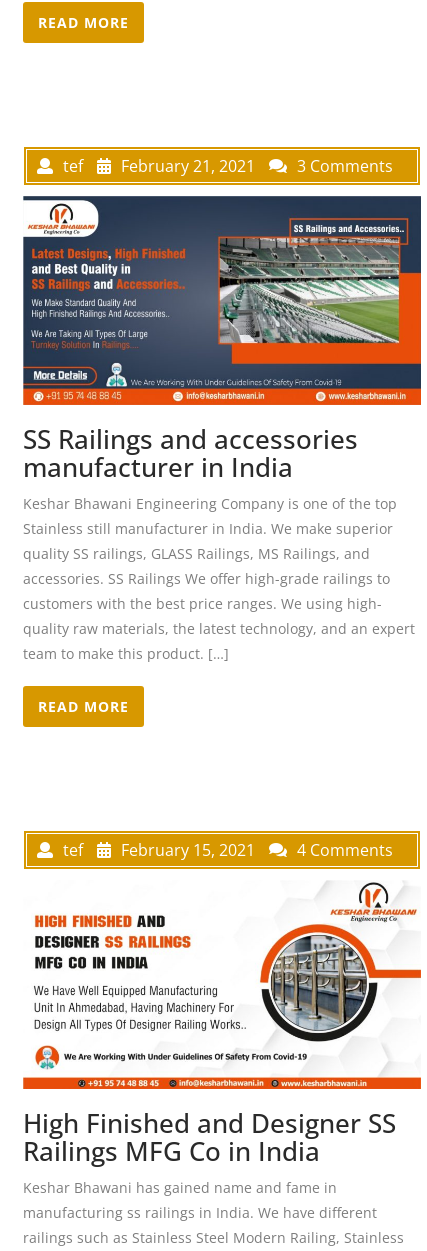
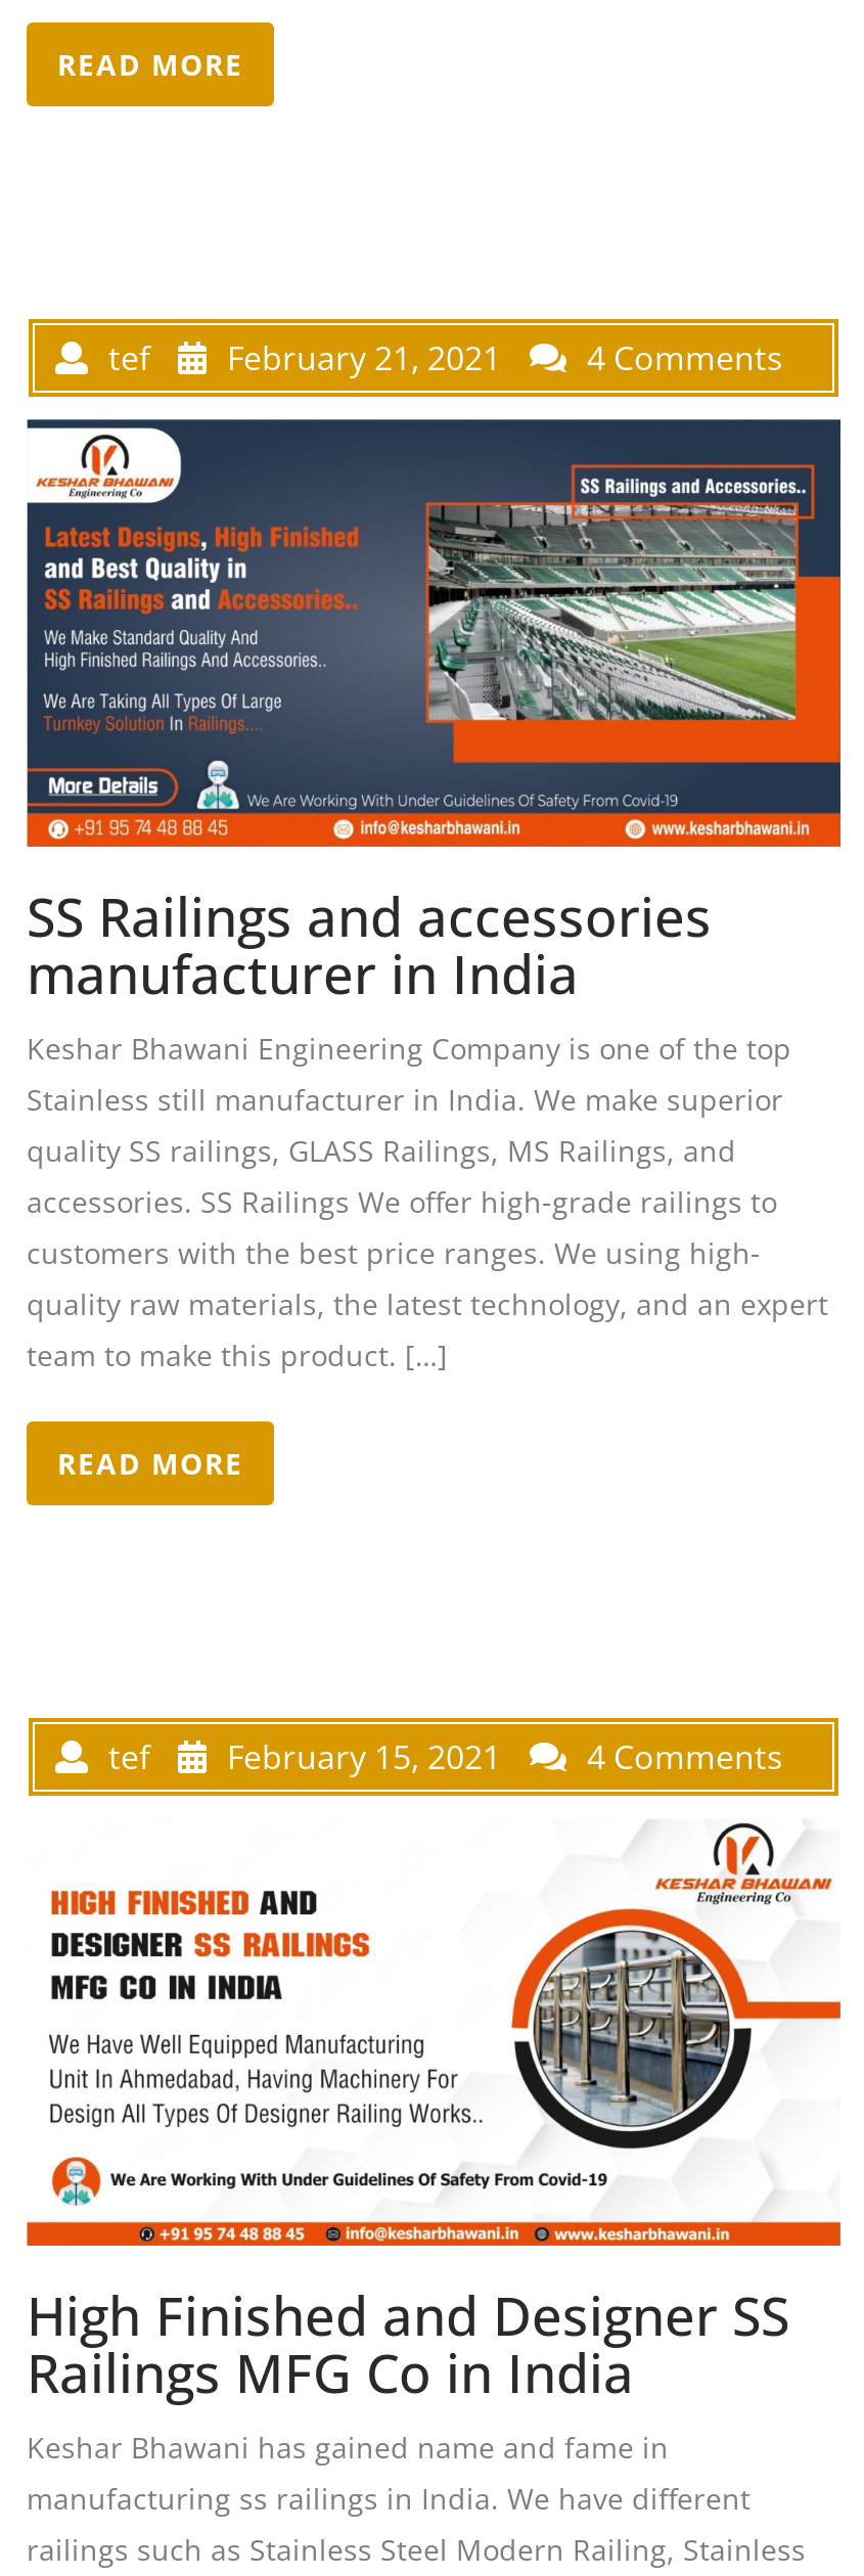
[63,155,393,177] tef February 21, 2021 3 Comments -> [108,335,783,380] tef February 21, 2021 4 Comments

